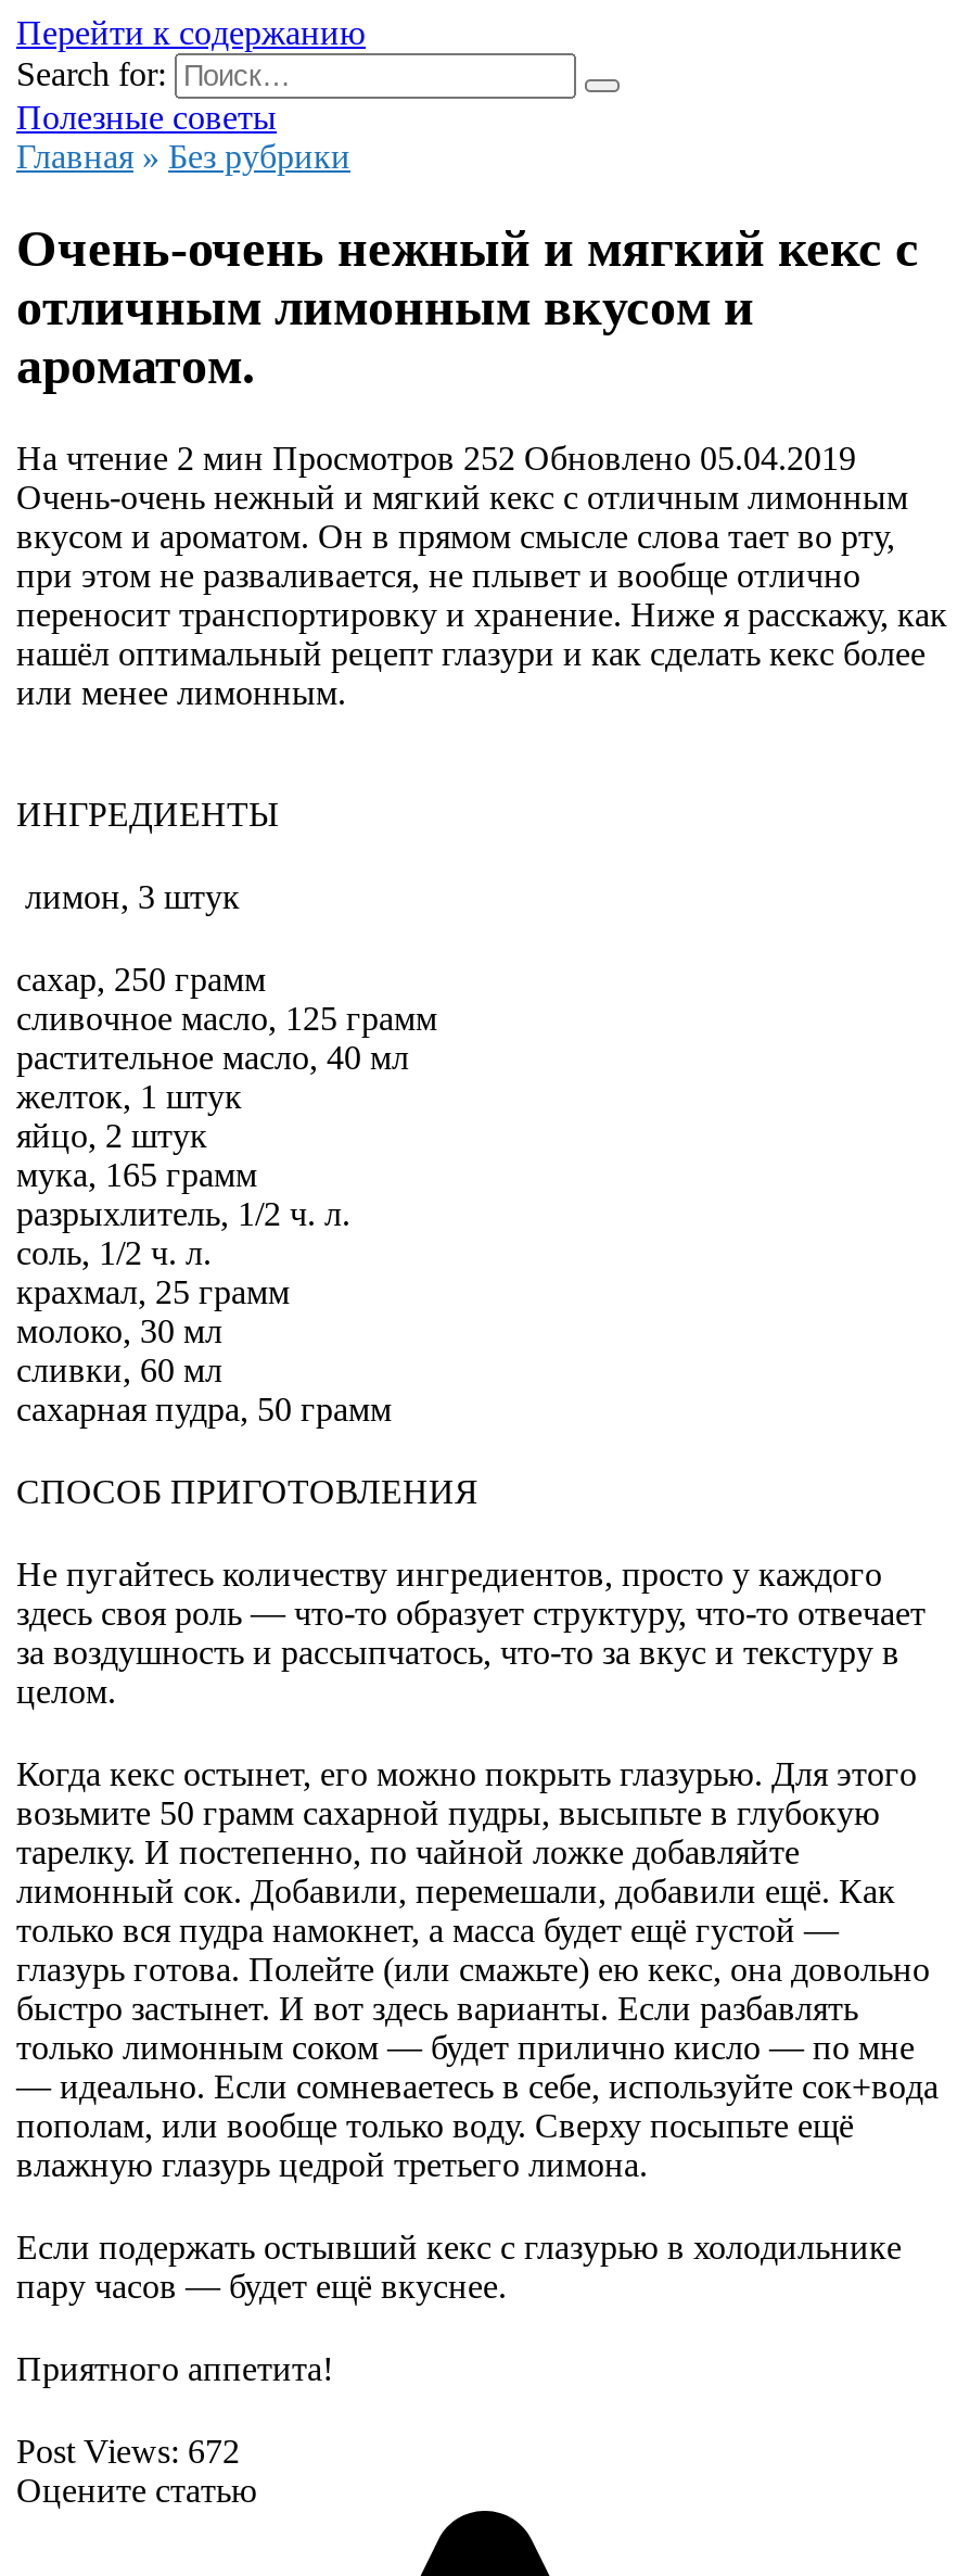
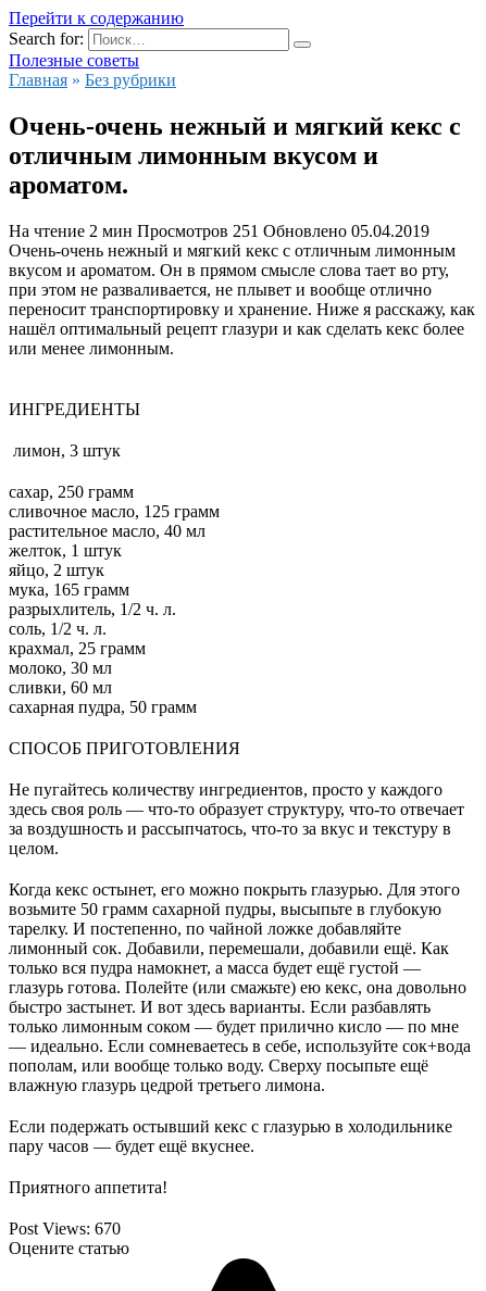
[16,439,856,476] На чтение 2 мин Просмотров 252 Обновлено 05.04.2019 -> [9,221,429,240] На чтение 2 мин Просмотров 251 Обновлено 05.04.2019
[16,2432,240,2469] Post Views: 672 -> [9,1219,121,1238] Post Views: 670

